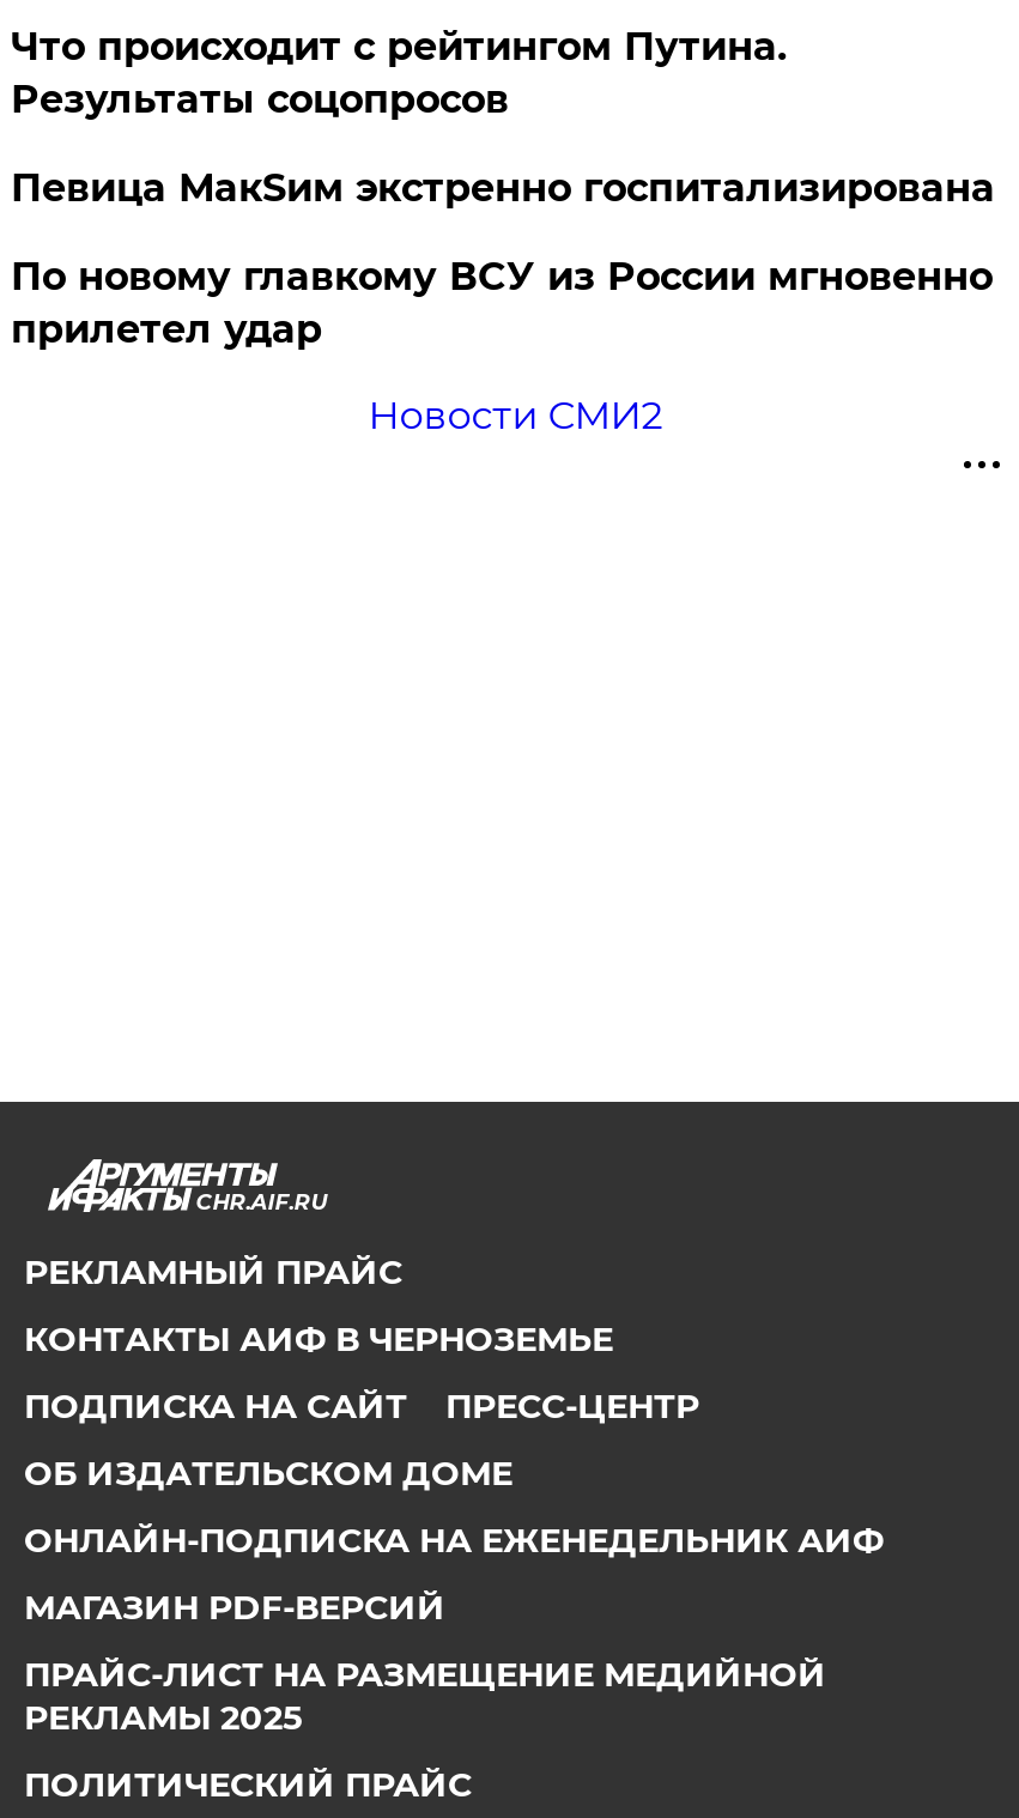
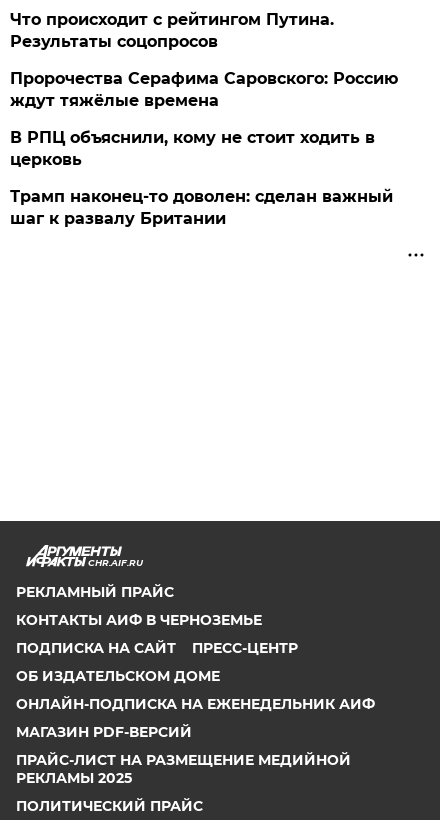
[11,165,995,211] Певица МакSим экстренно госпитализирована -> [10,69,398,110] Пророчества Серафима Саровского: Россию | ждут тяжёлые времена
[11,254,992,352] По новому главкому ВСУ из России мгновенно | прилетел удар -> [10,128,375,169] В РПЦ объяснили, кому не стоит ходить в | церковь
[368,393,663,438] Новости СМИ2 -> [10,187,393,228] Трамп наконец-то доволен: сделан важный | шаг к развалу Британии

